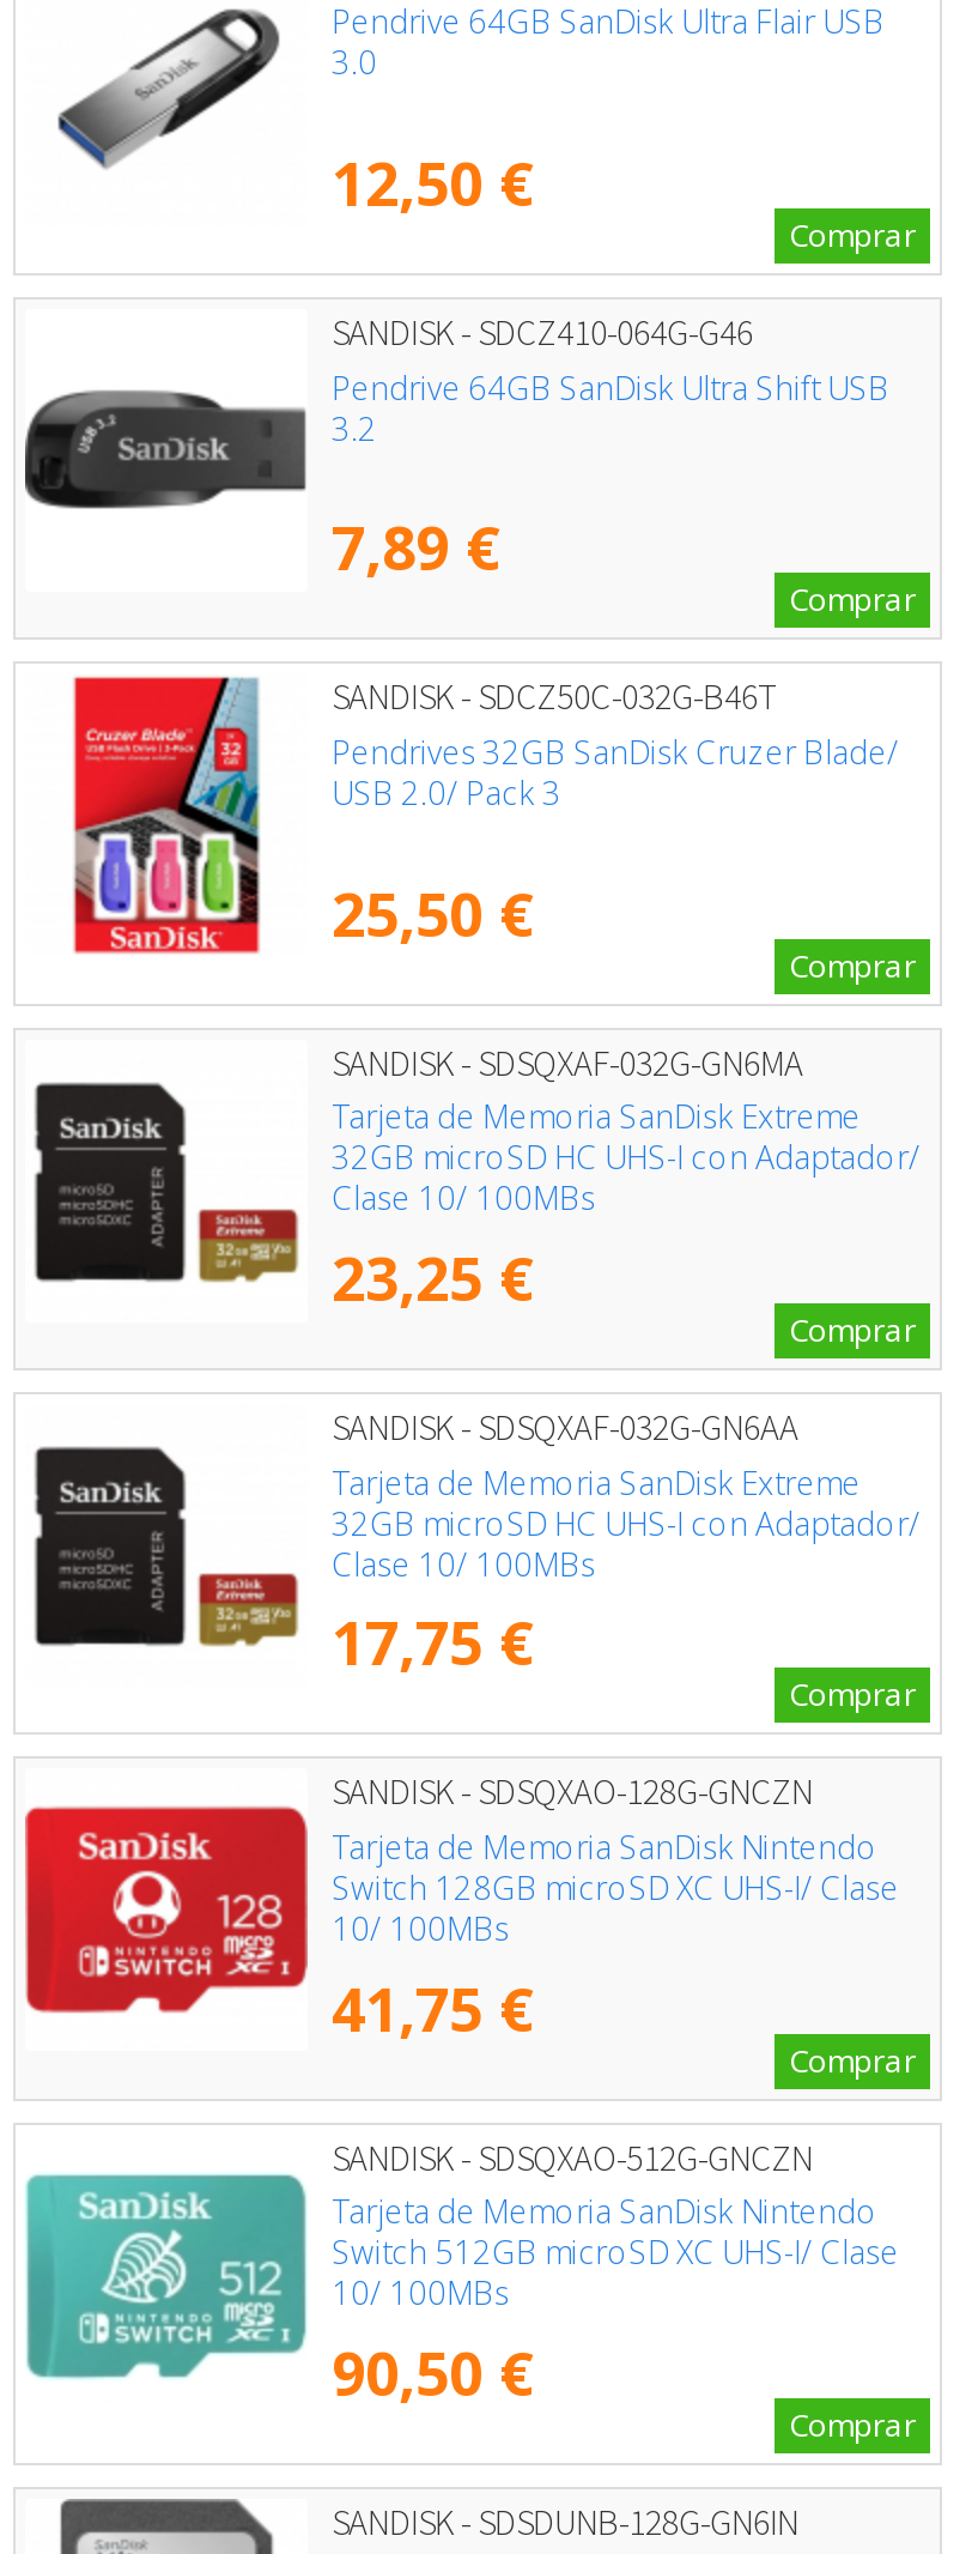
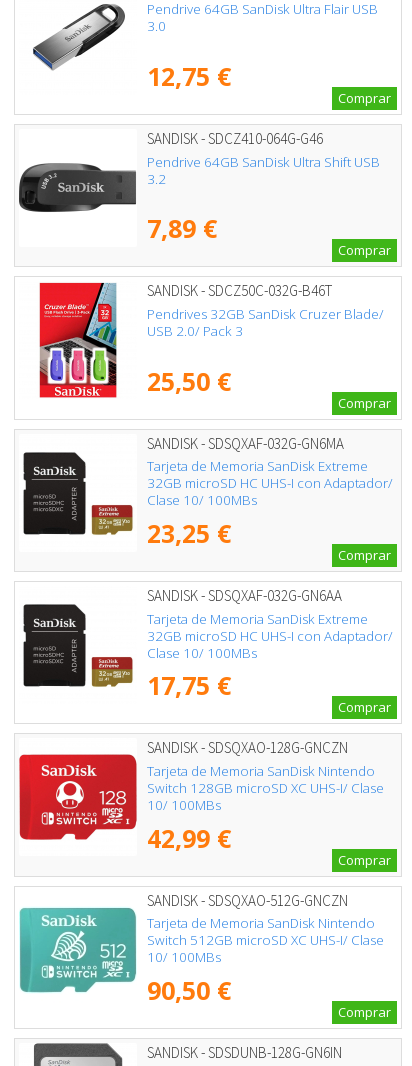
[332,141,533,223] 12,50 € -> [147,59,231,93] 12,75 €
[332,1967,533,2048] 41,75 € -> [147,821,231,855] 42,99 €

